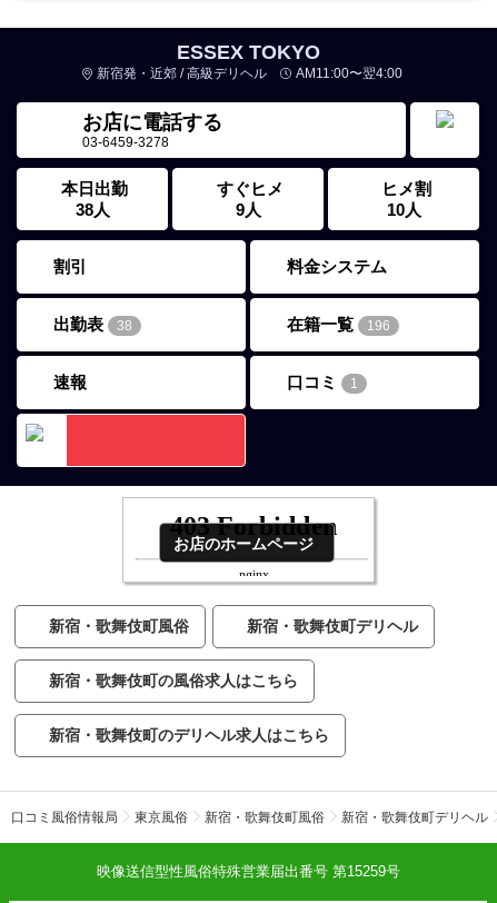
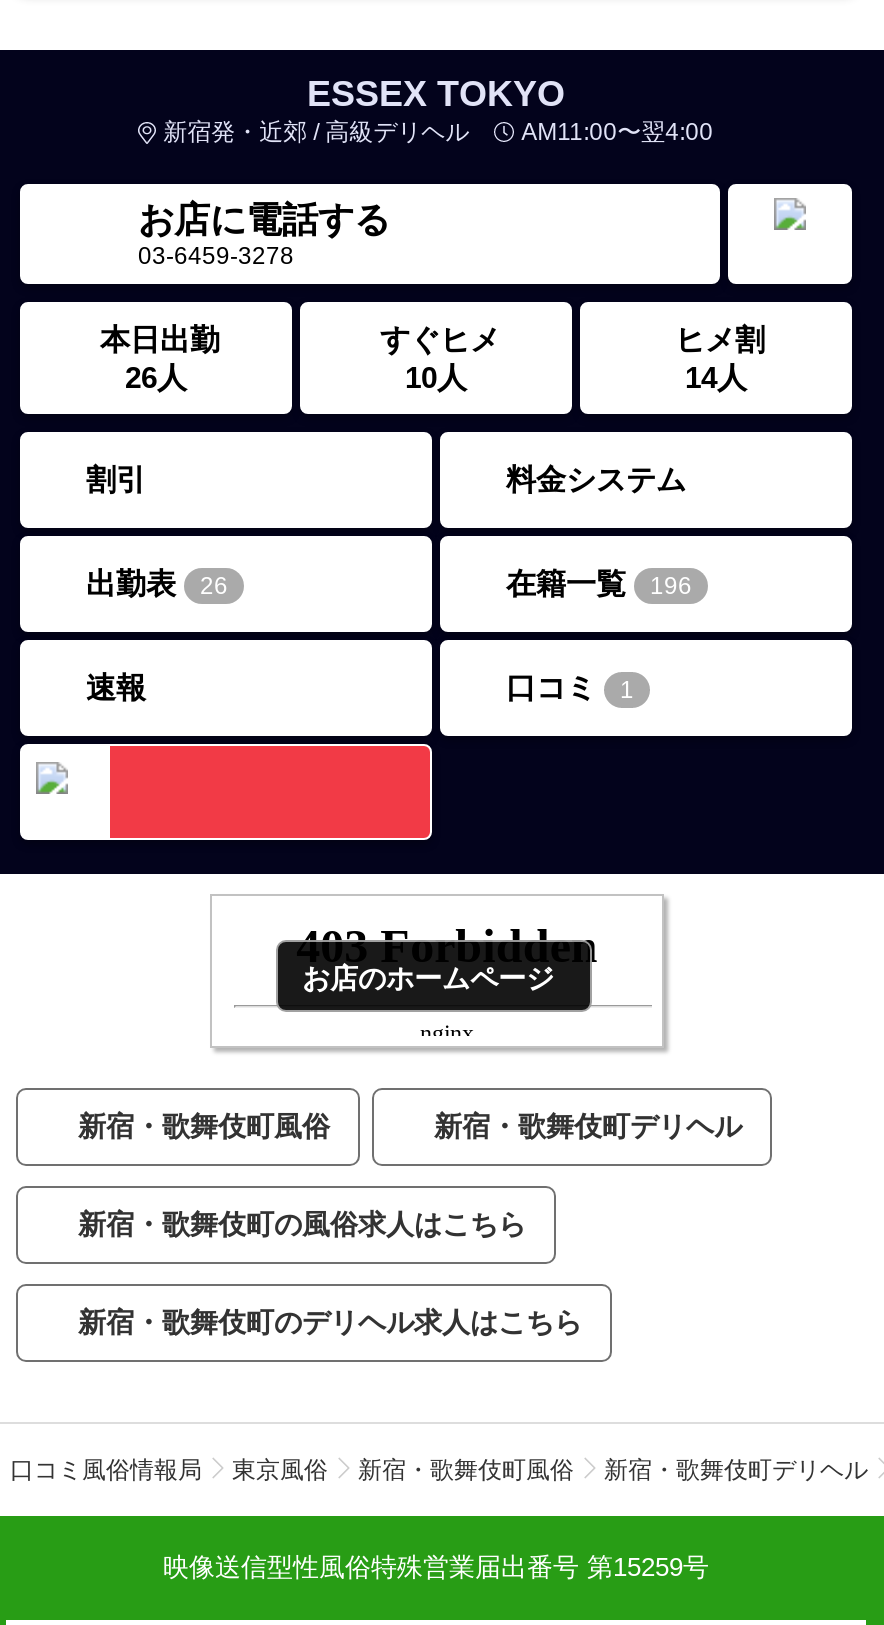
[75,200,110,219] 38人 -> [125,360,187,394] 26人
[235,200,261,219] 9人 -> [405,360,467,394] 10人
[386,200,421,219] 10人 -> [685,360,747,394] 14人
[53,314,132,333] 出勤表 38 -> [86,565,228,599] 出勤表 26

